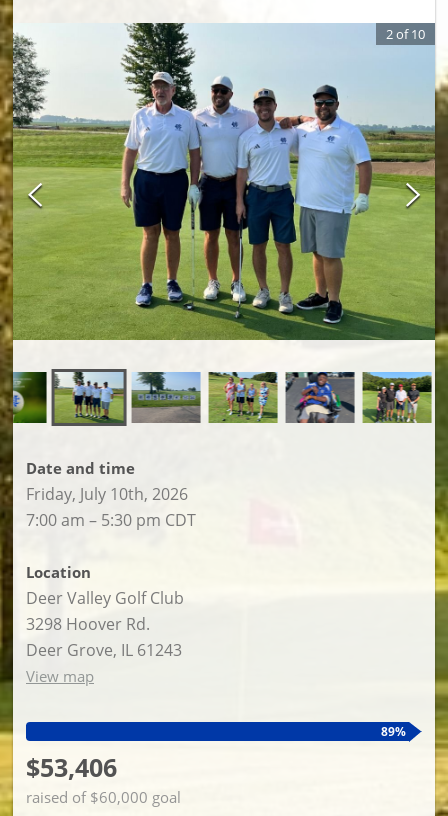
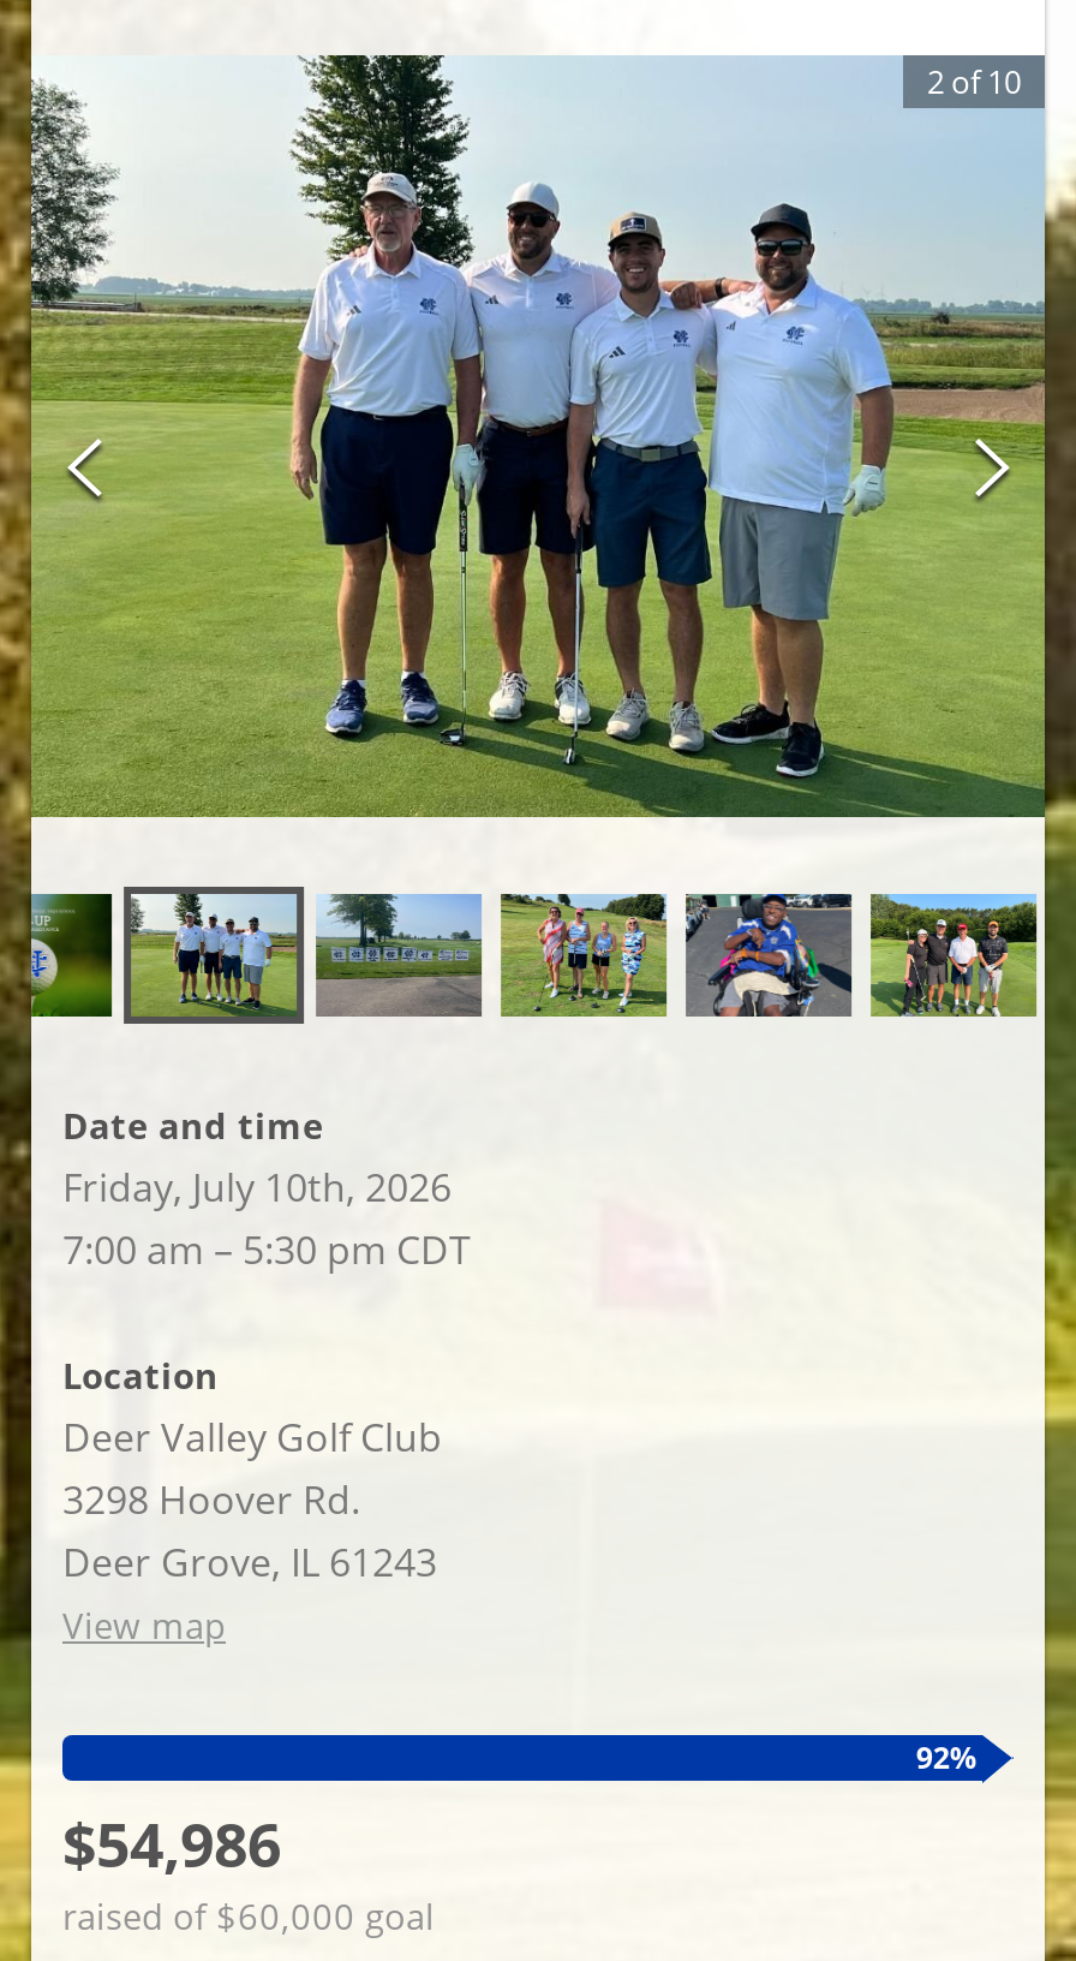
[381,723,406,740] 89% -> [916,1737,976,1778] 92%
[26,750,117,784] $53,406 -> [62,1802,281,1884] $54,986

